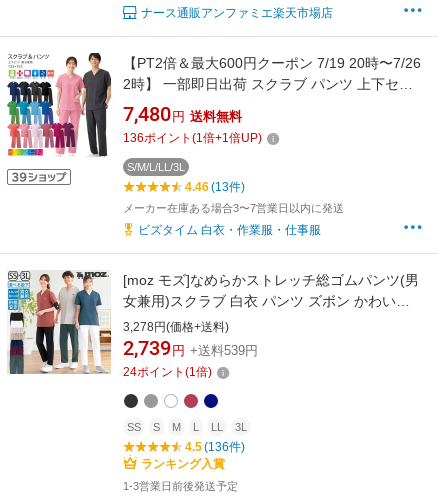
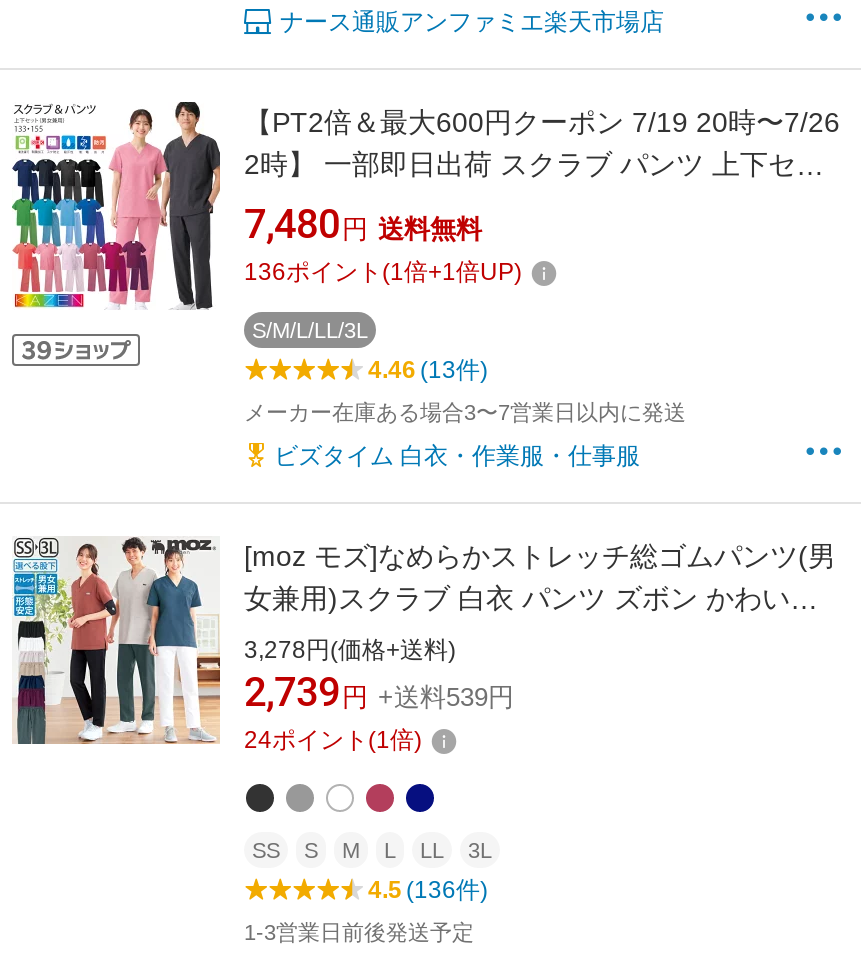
[141,457,225,471] ランキング入賞 -> none

